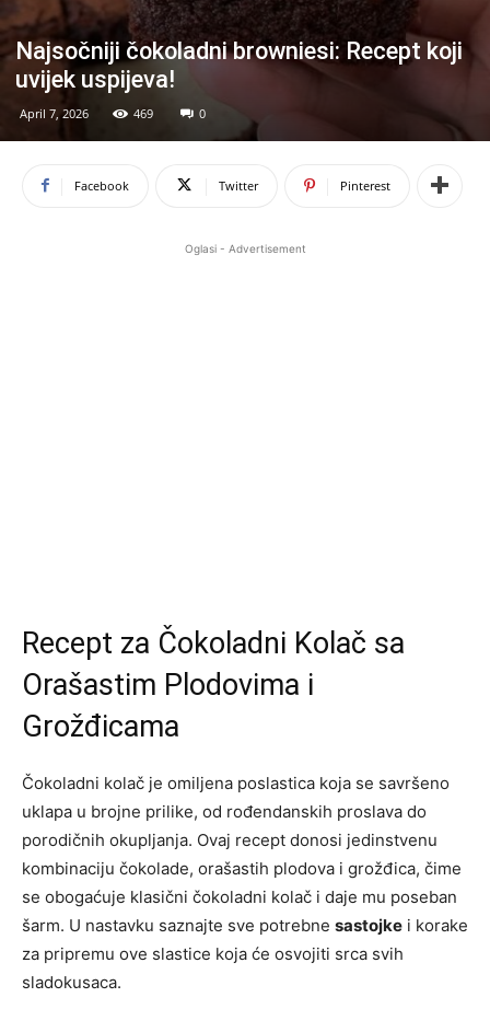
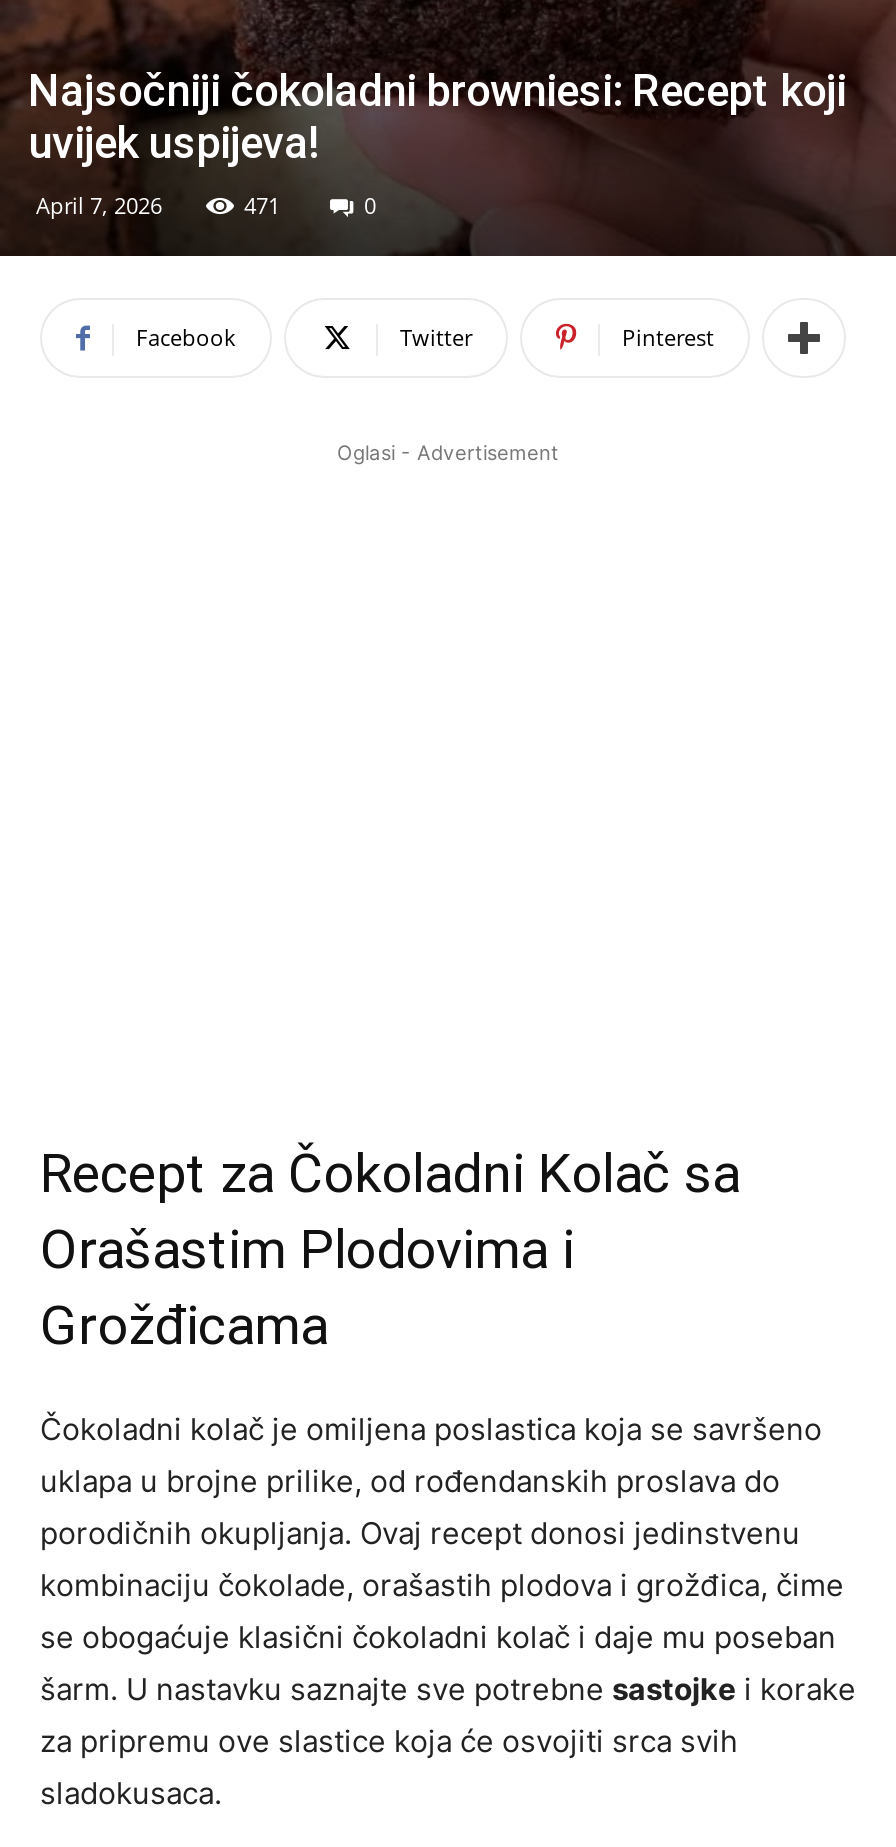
[133,105,153,121] 469 -> [244,191,280,221] 471

